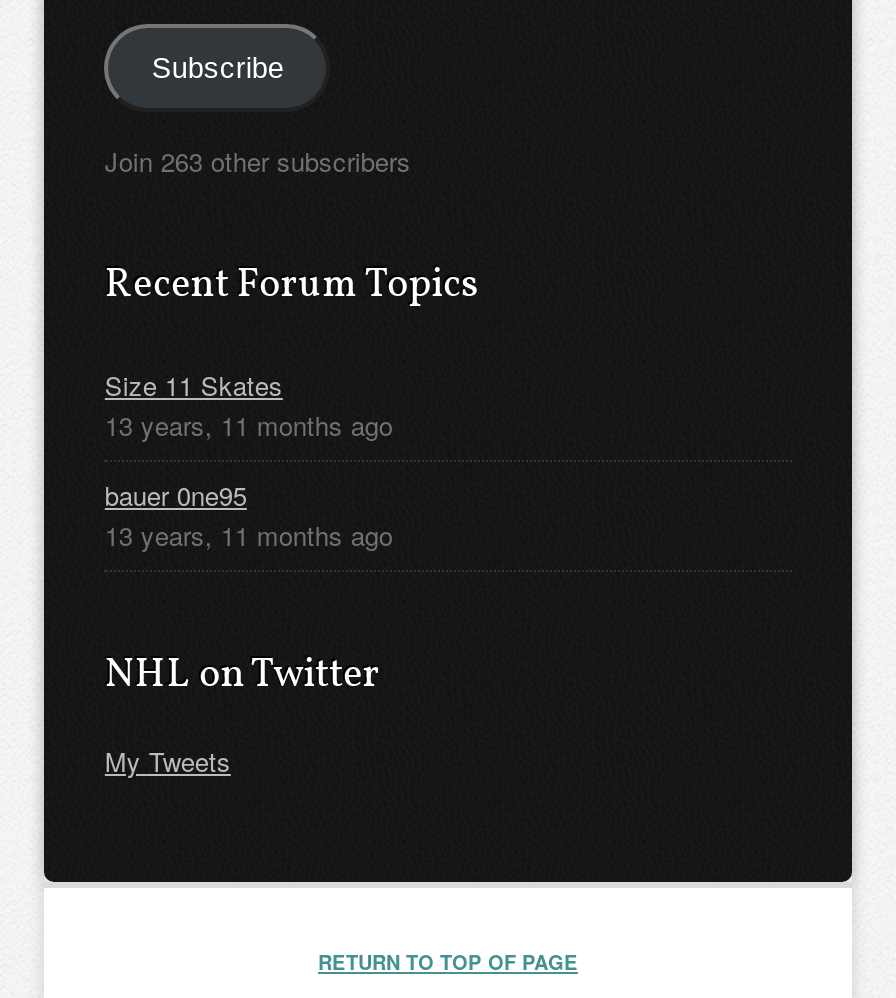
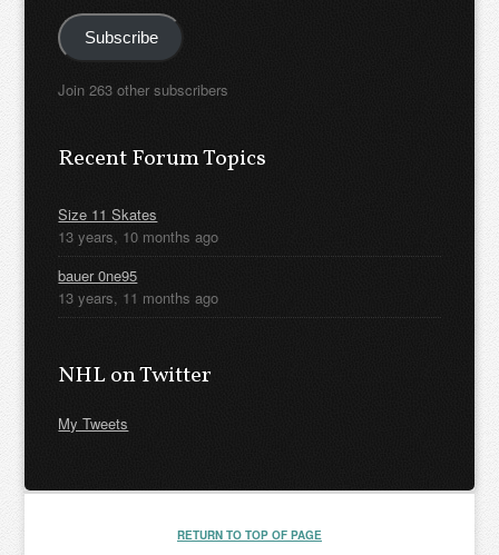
[105,405,393,443] 13 years, 11 months ago -> [58,225,219,246] 13 years, 10 months ago

